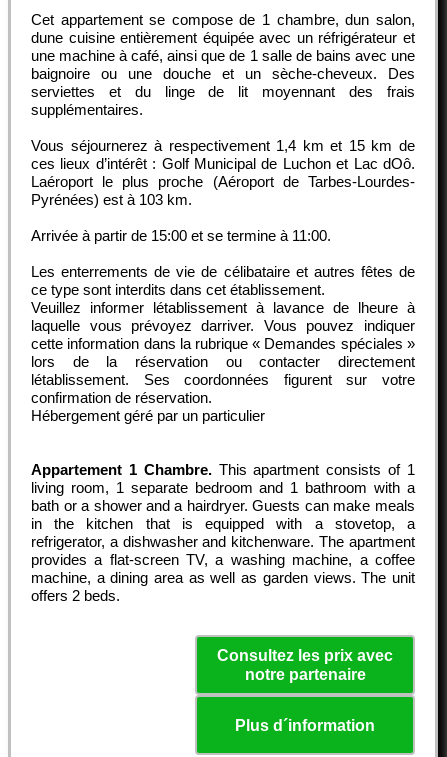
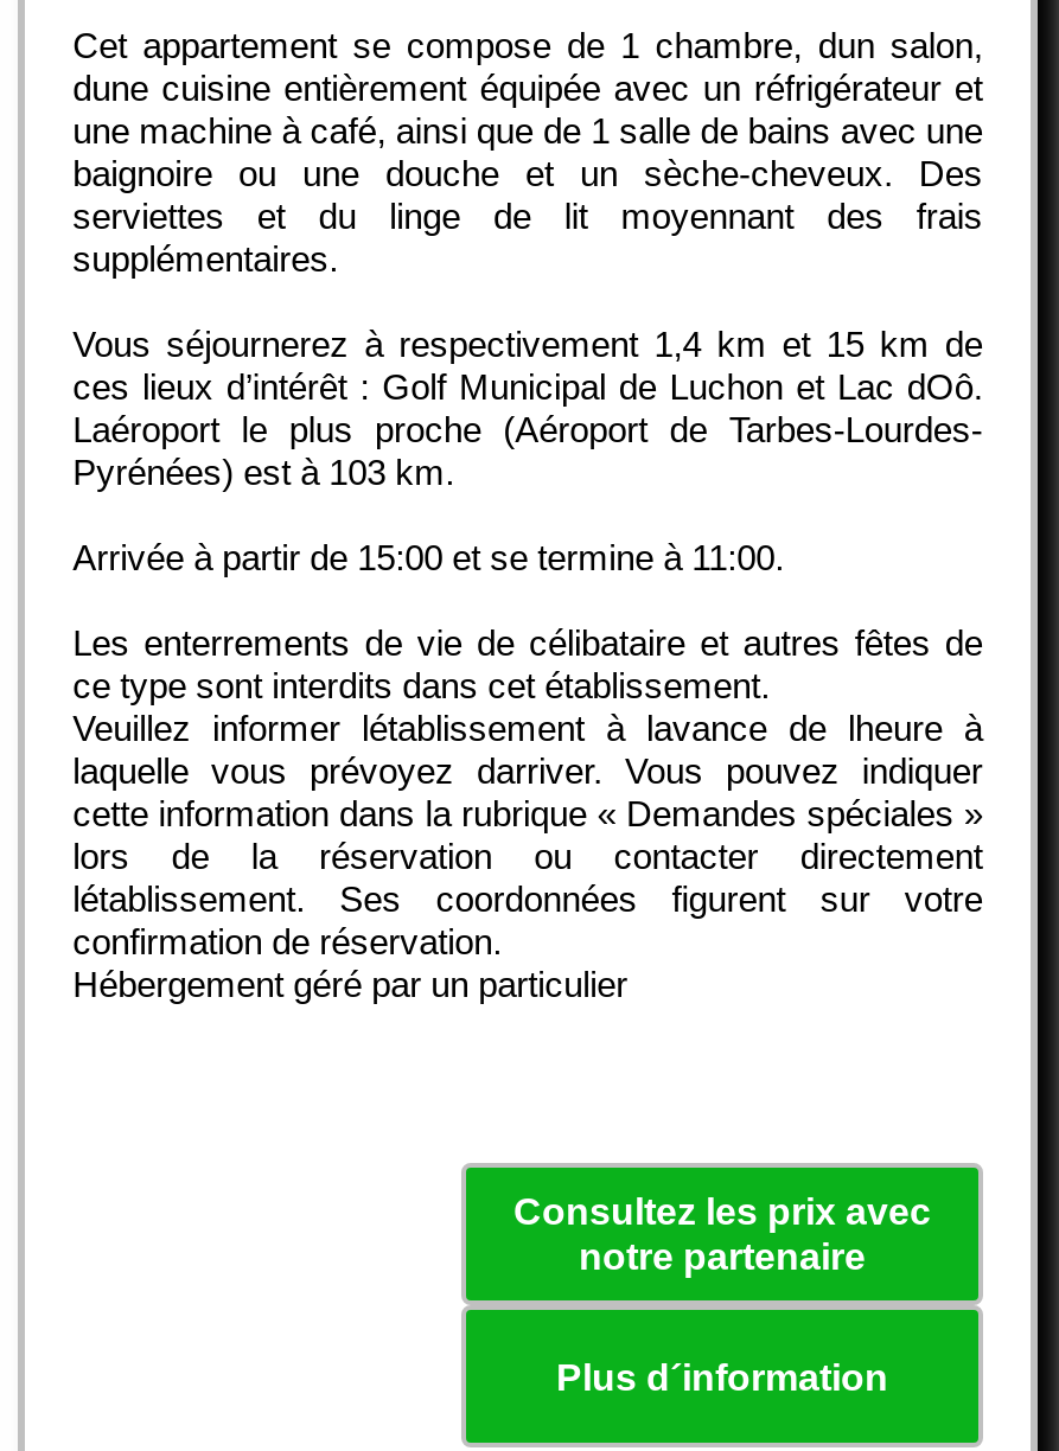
[31,461,415,604] Appartement 1 Chambre. This apartment consists of 1 | living room, 1 separate bedroom and 1 bathroom with a | bath or a shower and a hairdryer. Guests can make meals | in the kitchen that is equipped with a stovetop, a | refrigerator, a dishwasher and kitchenware. The apartment | provides a flat-screen TV, a washing machine, a coffee | machine, a dining area as well as garden views. The unit | offers 2 beds. -> none

